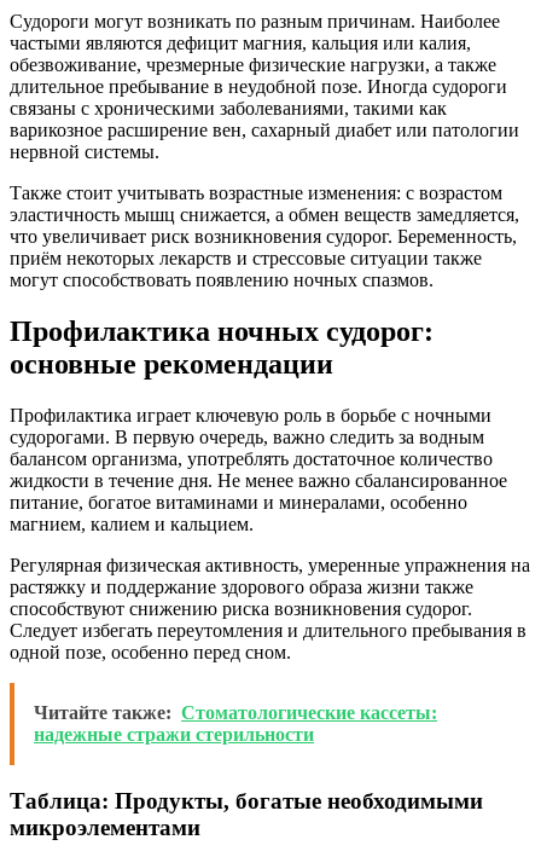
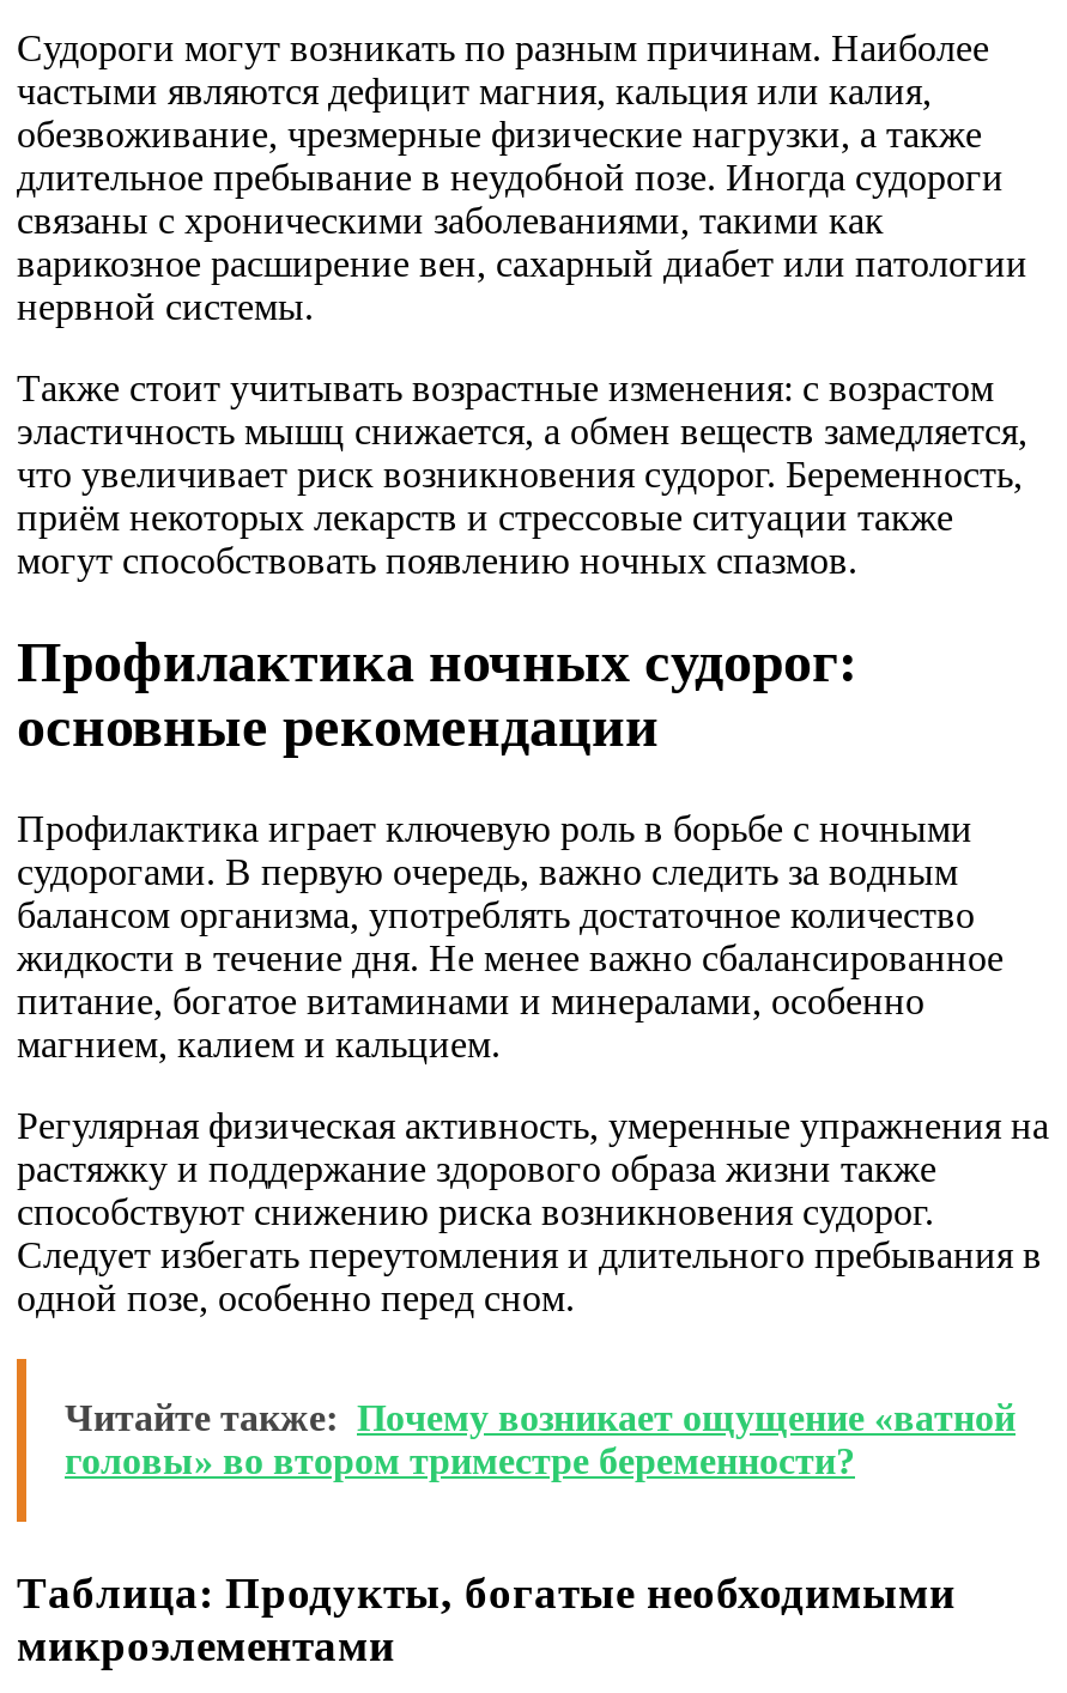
[34,702,437,744] Читайте также: Стоматологические кассеты: | надежные стражи стерильности -> [65,1397,1016,1481] Читайте также: Почему возникает ощущение «ватной | головы» во втором триместре беременности?

